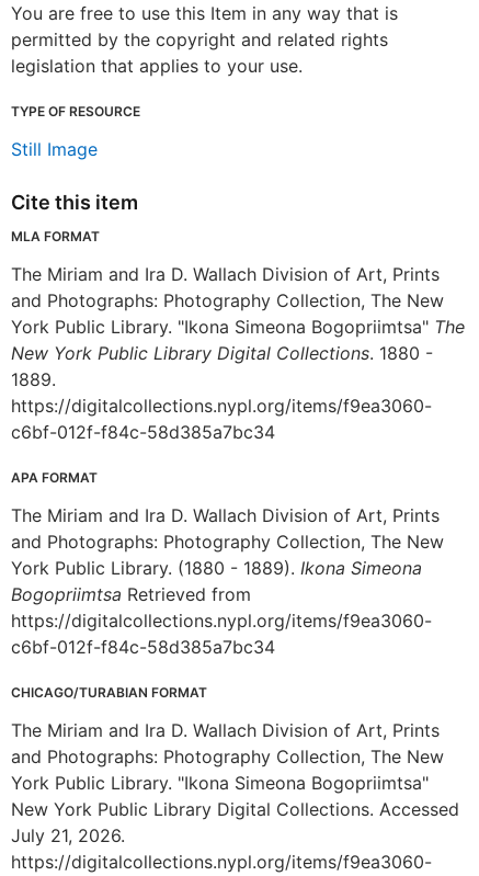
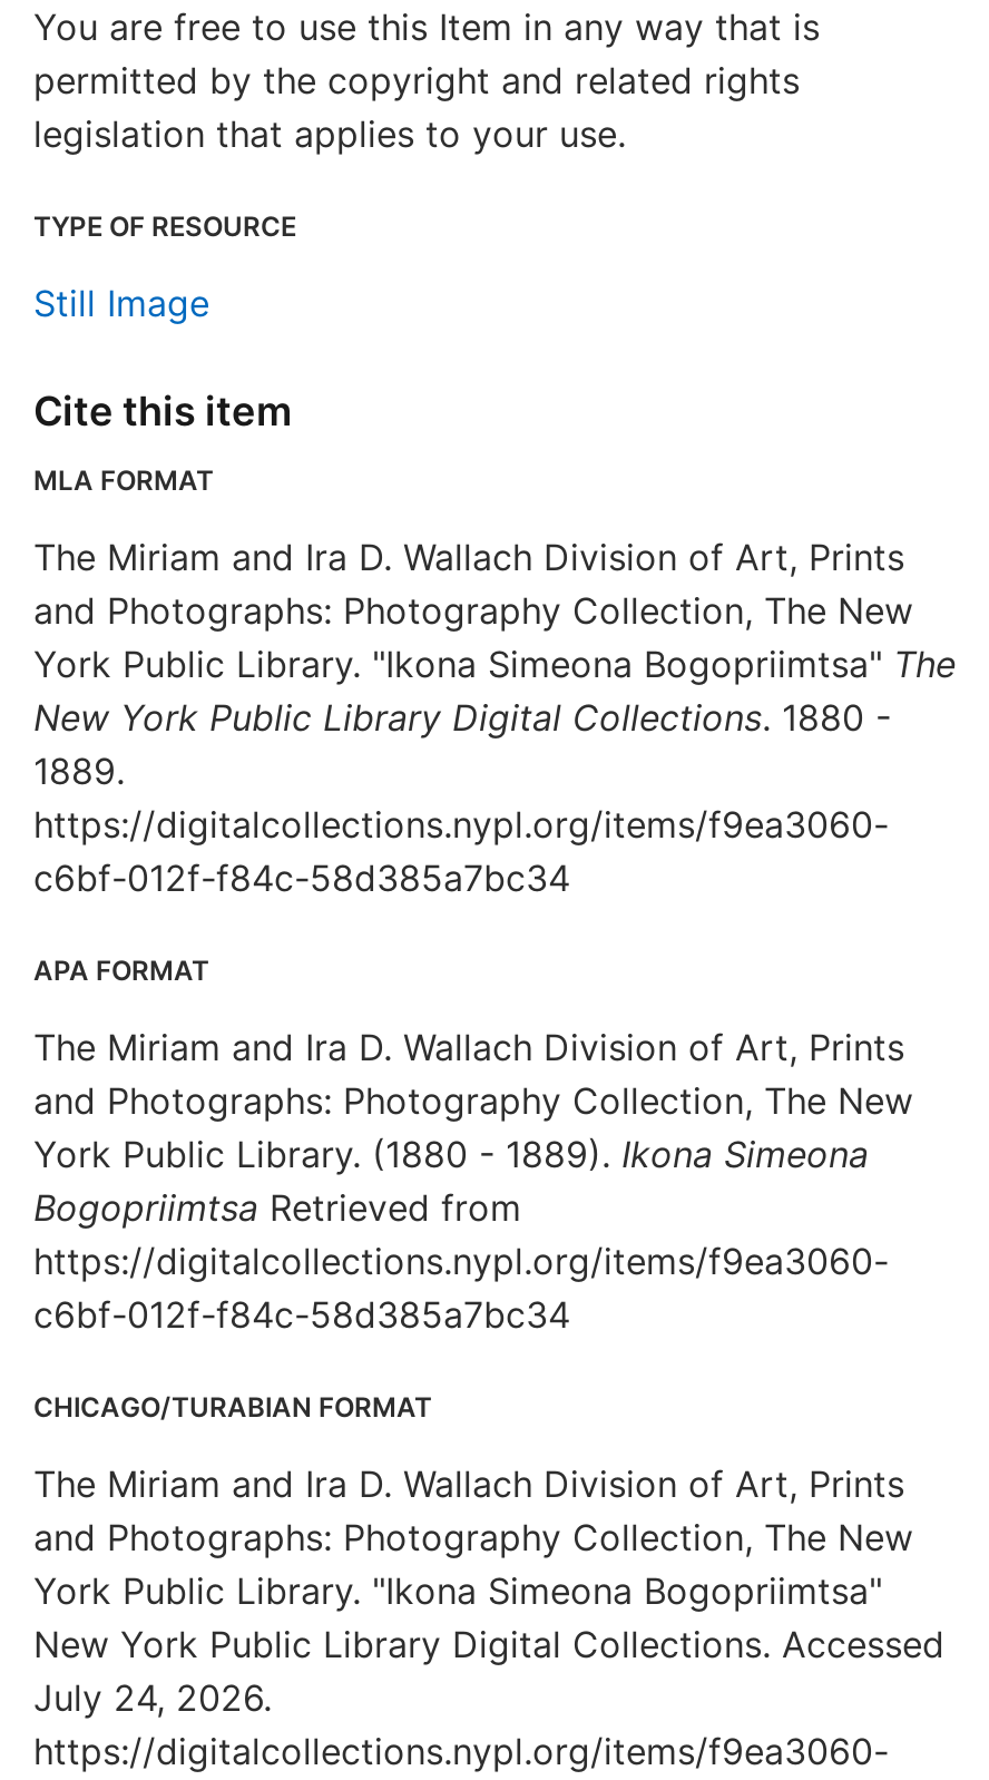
[11,824,125,846] July 21, 2026. -> [33,1675,272,1720] July 24, 2026.

